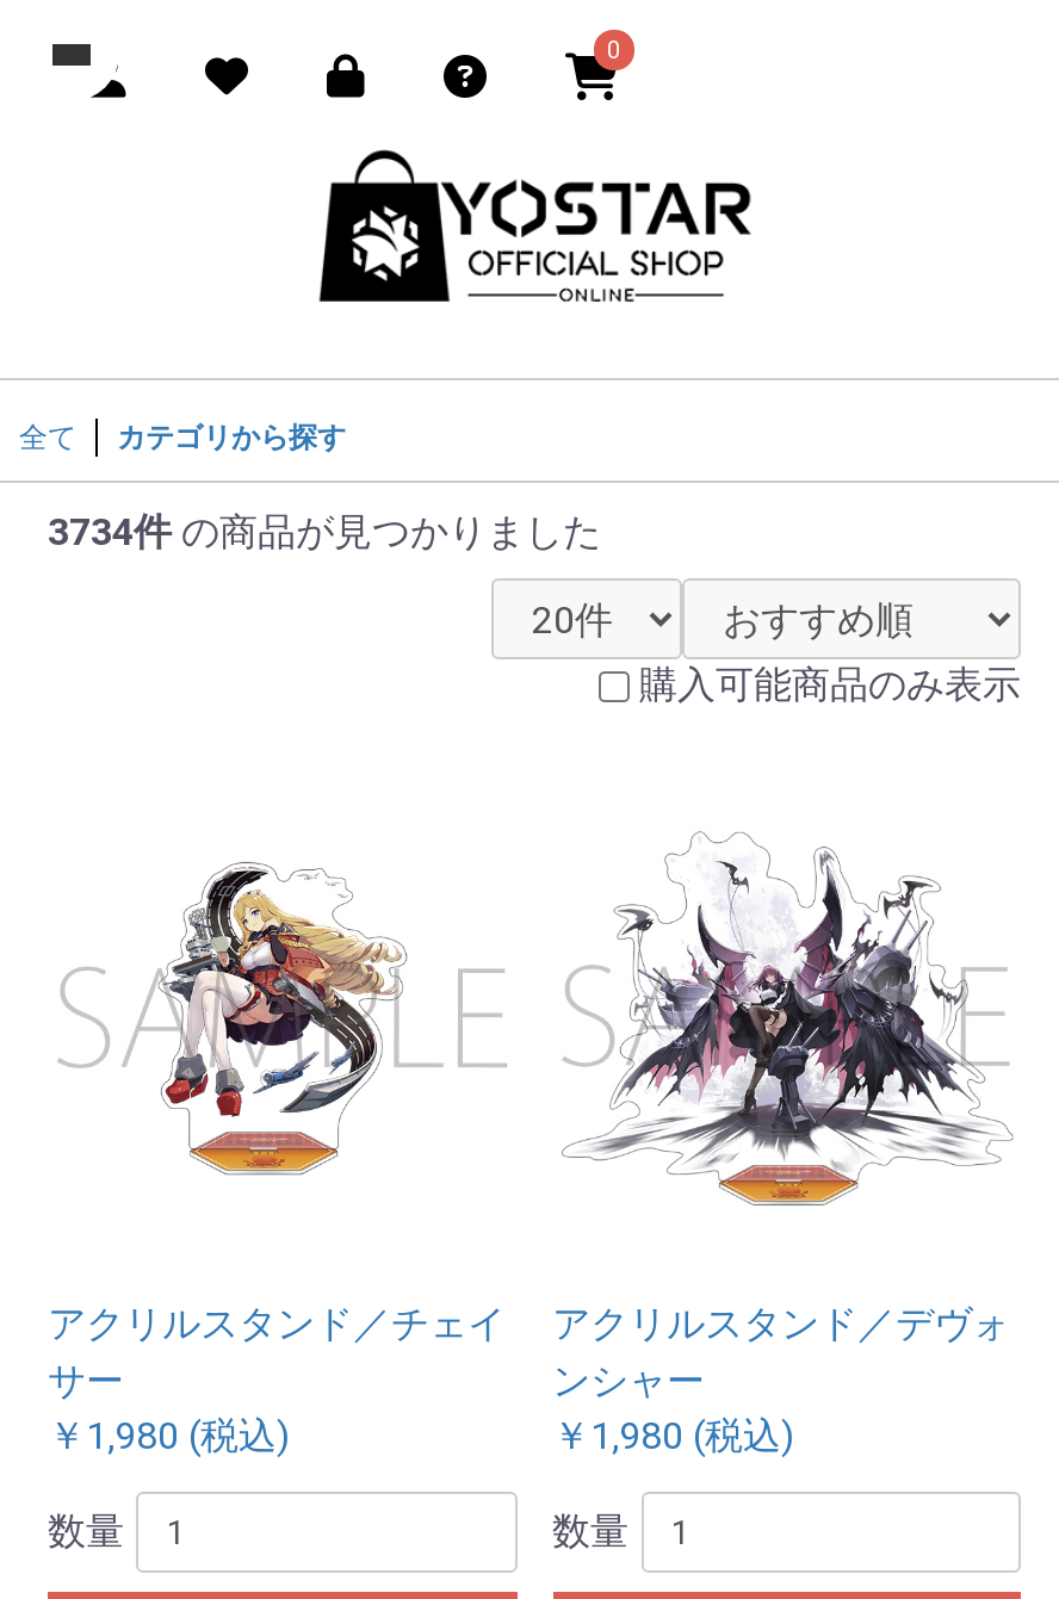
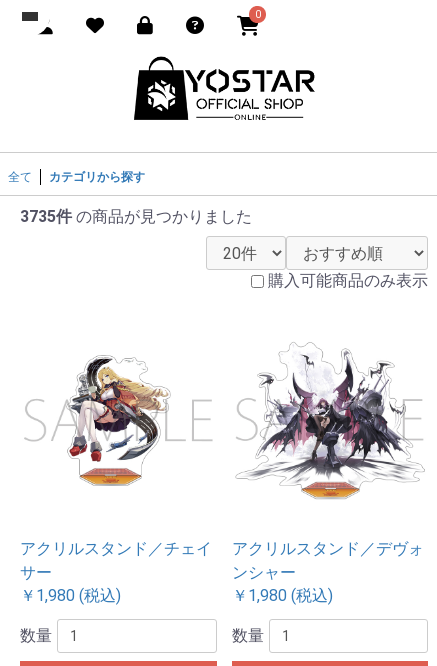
[48,509,601,554] 3734件の商品が見つかりました -> [20,207,252,226] 3735件の商品が見つかりました

